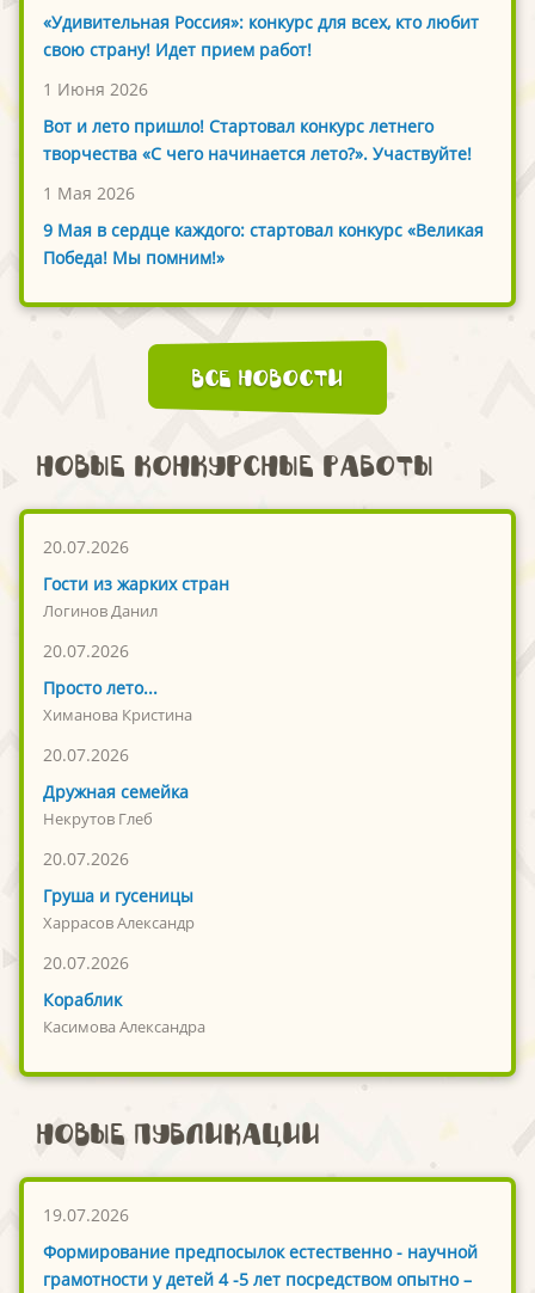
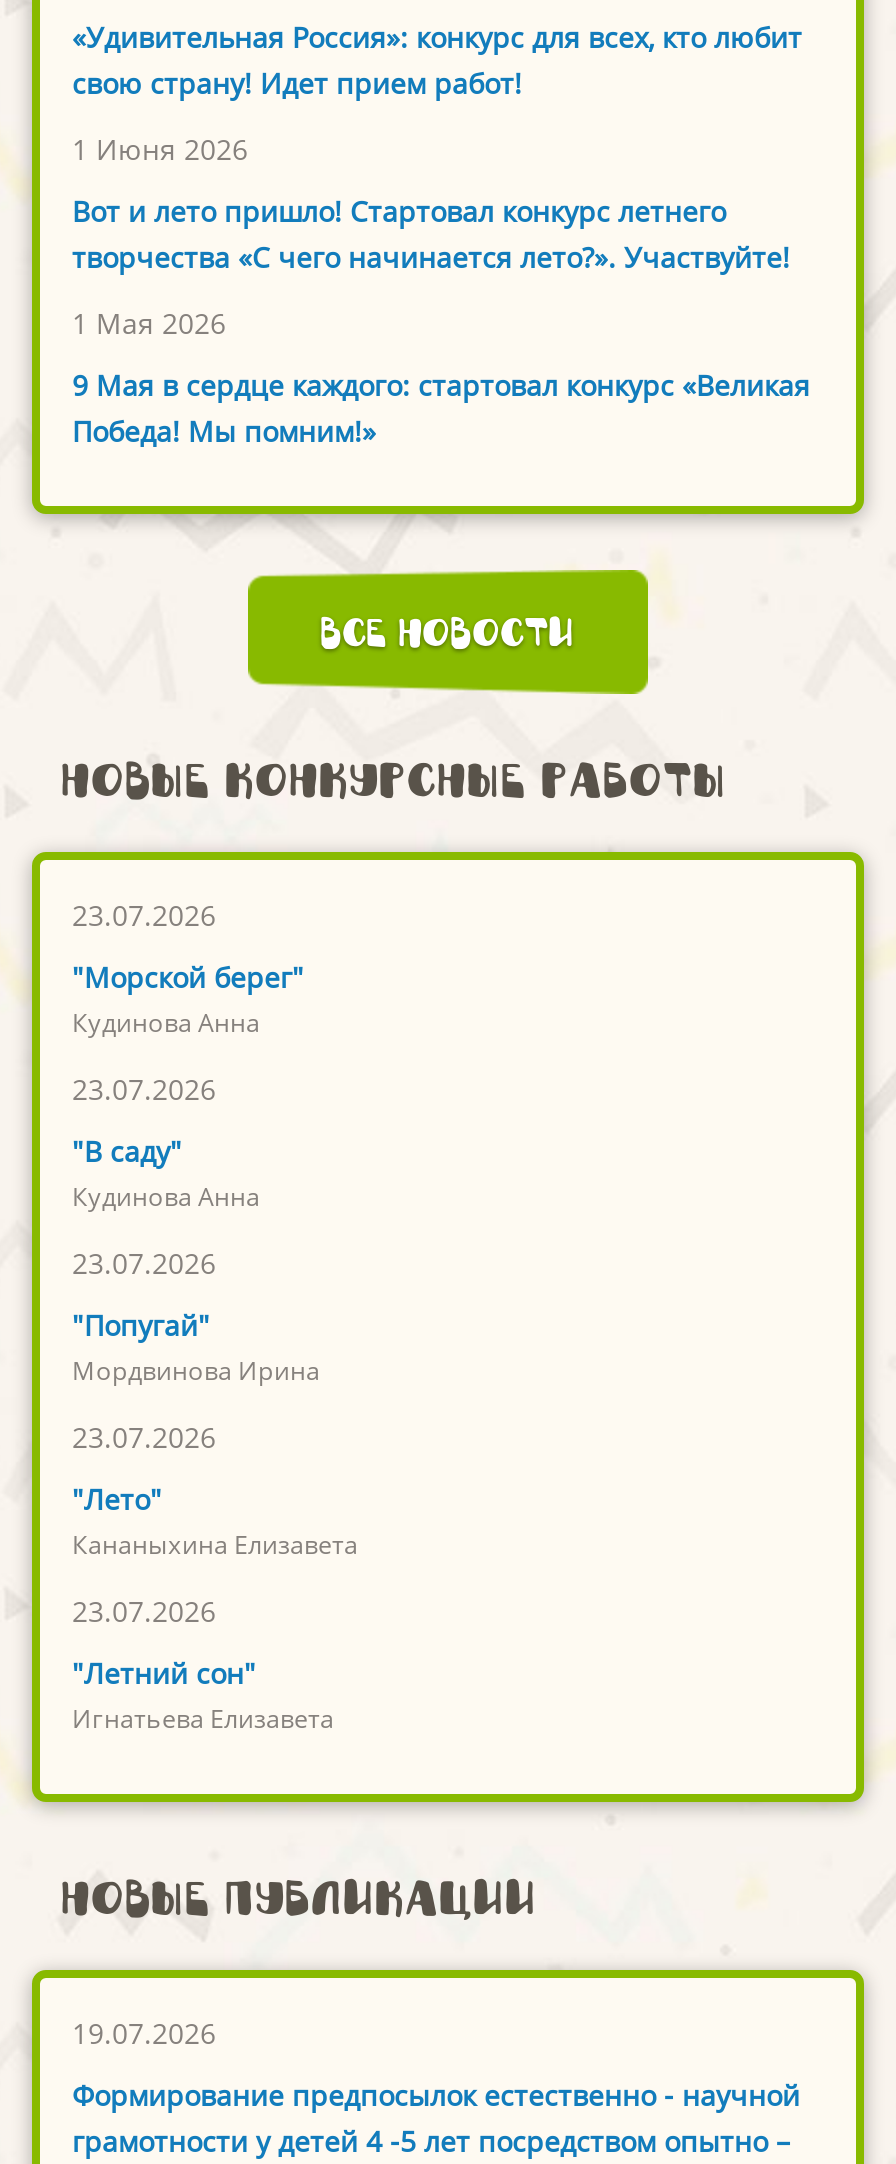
[43,535,129,558] 20.07.2026 -> [72,896,216,934] 23.07.2026
[43,572,229,621] Гости из жарких стран | Логинов Данил -> [72,958,304,1040] "Морской берег" | Кудинова Анна
[43,639,129,662] 20.07.2026 -> [72,1070,216,1108] 23.07.2026
[43,676,192,725] Просто лето... | Химанова Кристина -> [72,1132,260,1214] "В саду" | Кудинова Анна
[43,743,129,766] 20.07.2026 -> [72,1244,216,1282] 23.07.2026
[43,780,189,829] Дружная семейка | Некрутов Глеб -> [72,1306,320,1388] "Попугай" | Мордвинова Ирина
[43,847,129,870] 20.07.2026 -> [72,1418,216,1456] 23.07.2026
[43,884,195,933] Груша и гусеницы | Харрасов Александр -> [72,1480,358,1562] "Лето" | Кананыхина Елизавета
[43,951,129,974] 20.07.2026 -> [72,1592,216,1630] 23.07.2026
[43,988,205,1037] Кораблик | Касимова Александра -> [72,1654,334,1736] "Летний сон" | Игнатьева Елизавета

